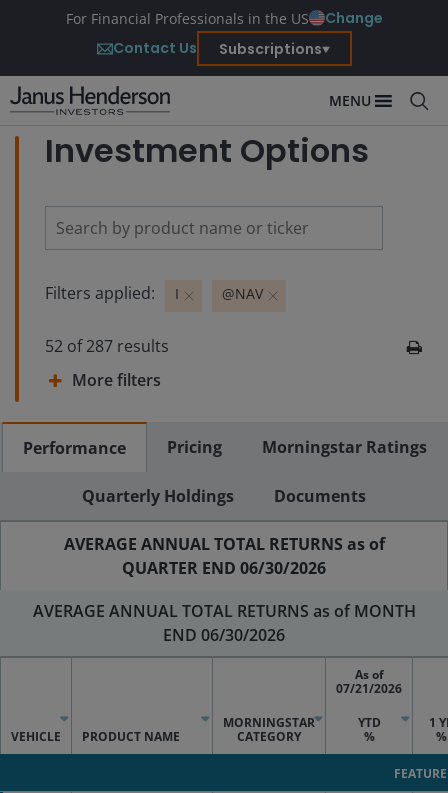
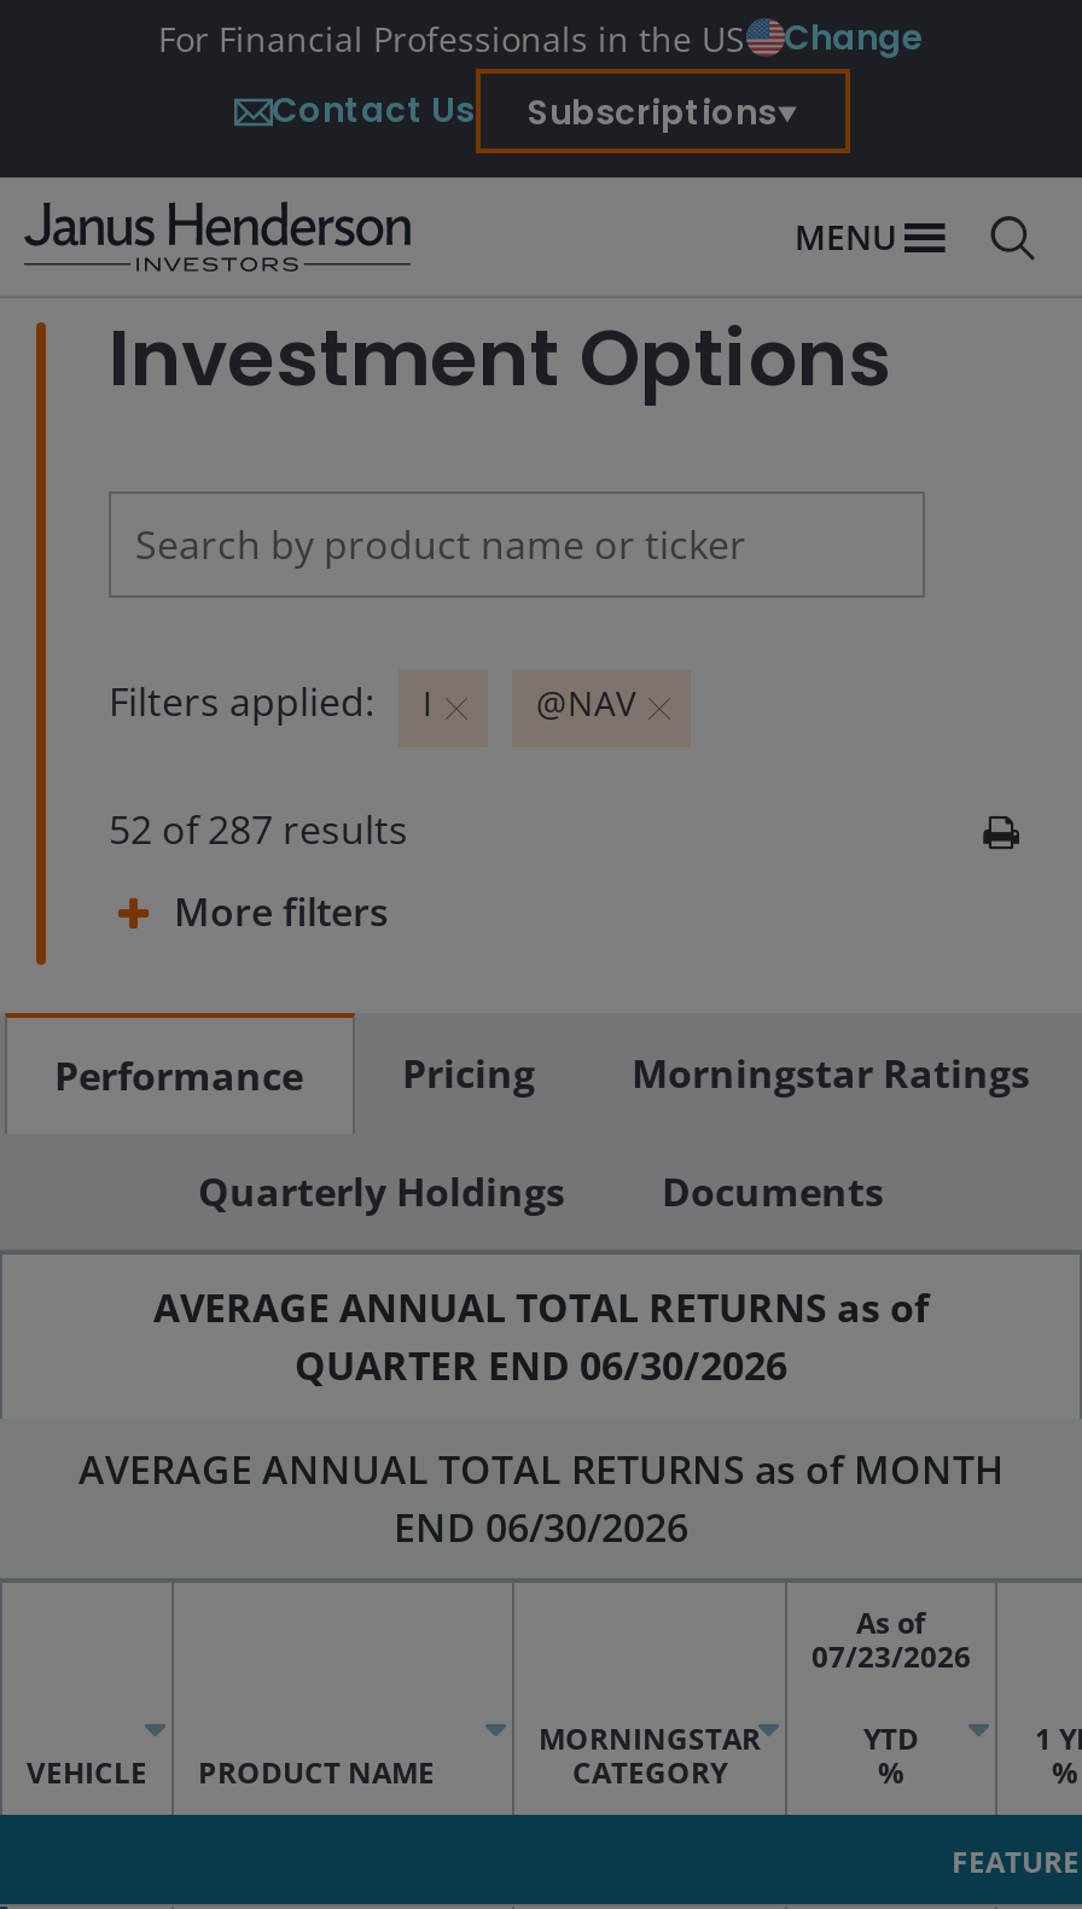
[336,680,402,697] 07/21/2026 -> [812,1635,971,1676] 07/23/2026

